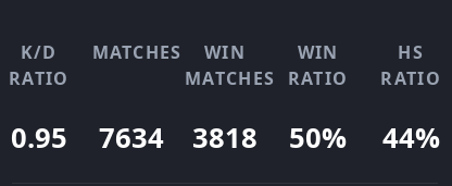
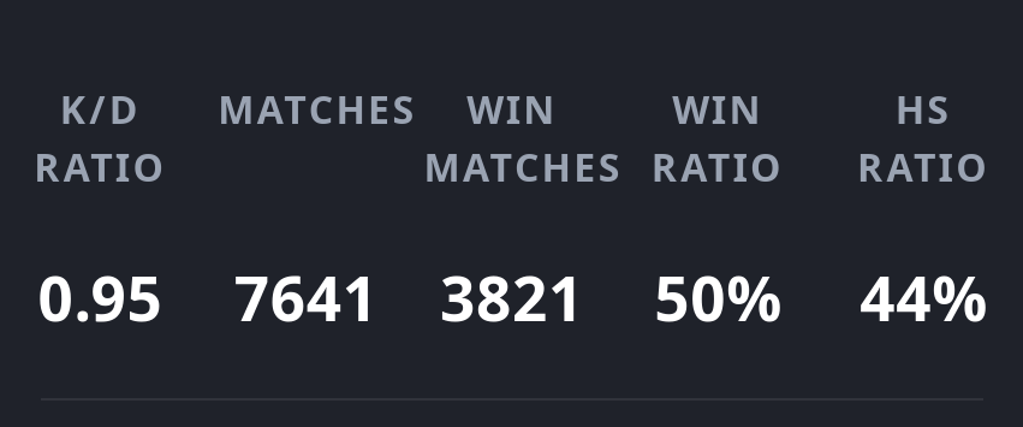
[99,119,165,157] 7634 -> [234,257,378,341] 7641
[192,119,258,157] 3818 -> [440,257,584,341] 3821

